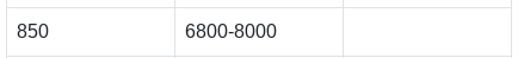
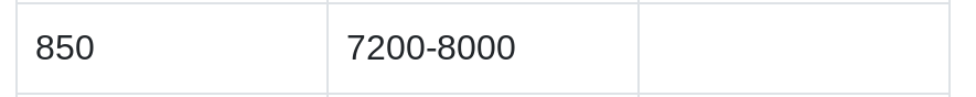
[185,21,277,41] 6800-8000 -> [346,29,516,66] 7200-8000

